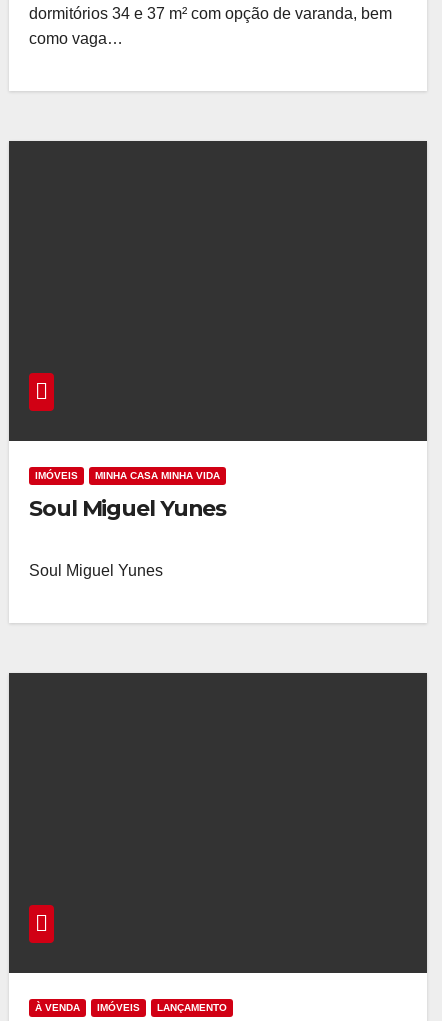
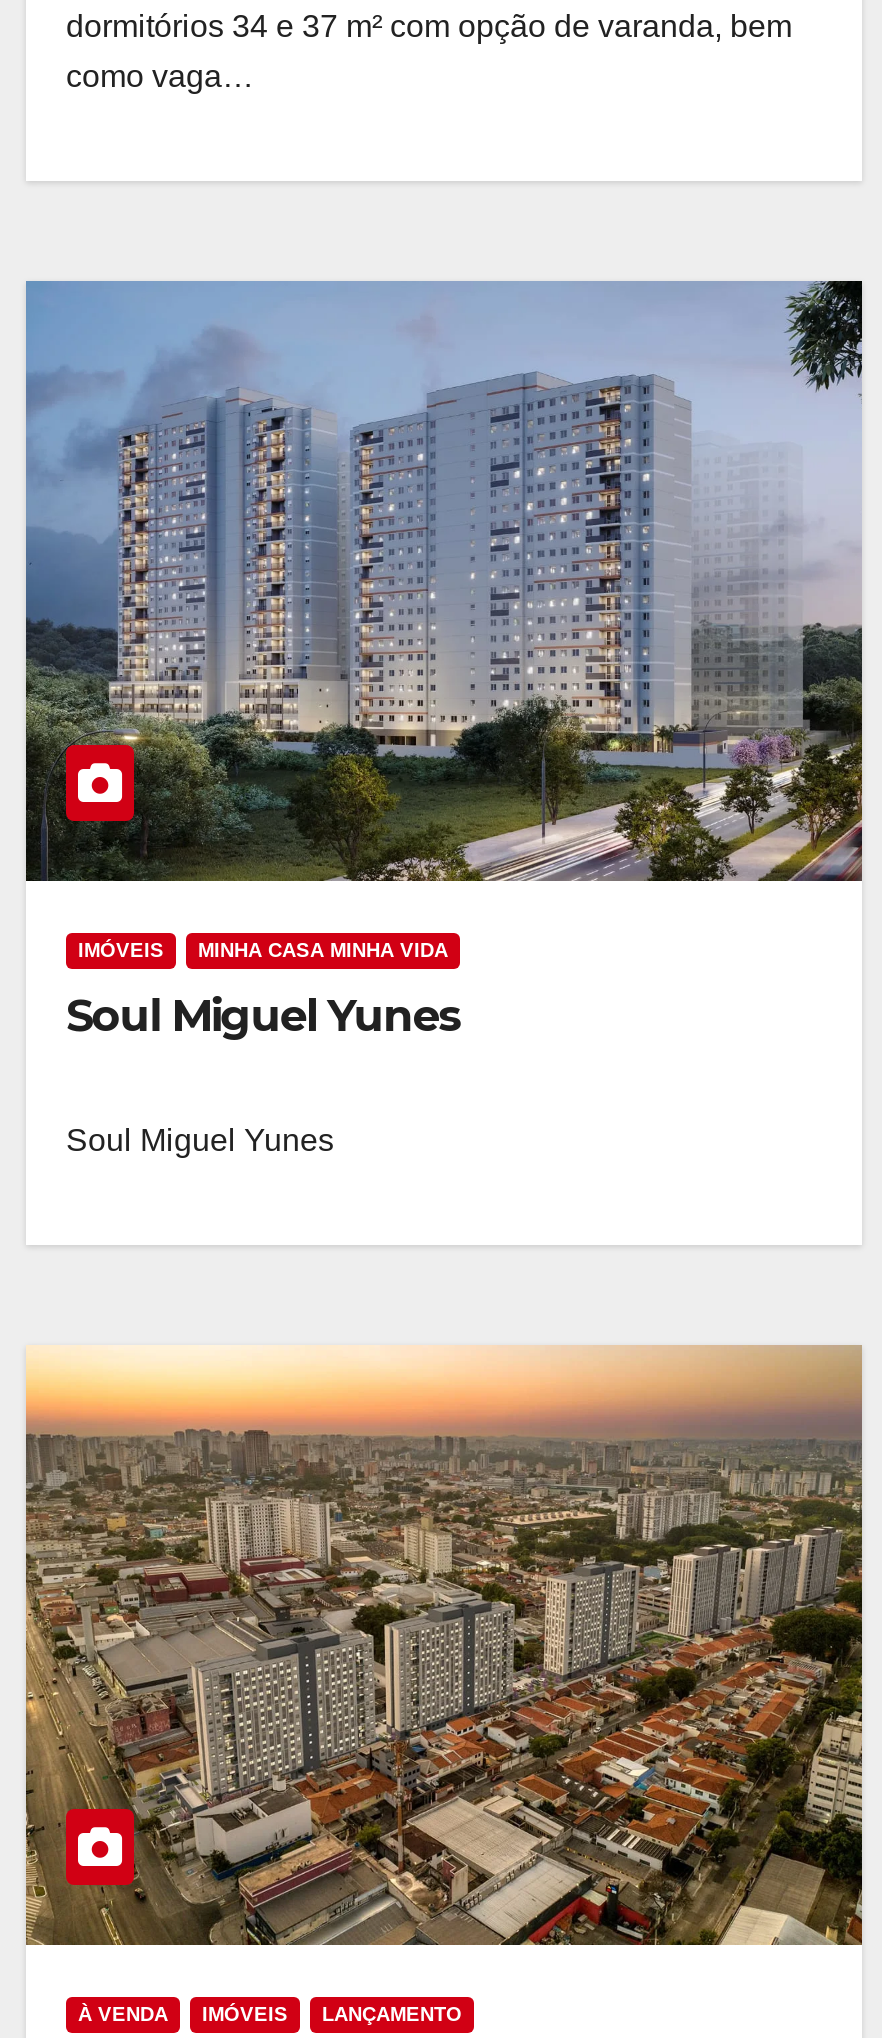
none -> [24,279,862,881] [image]
none -> [24,1345,864,1947] [image]

